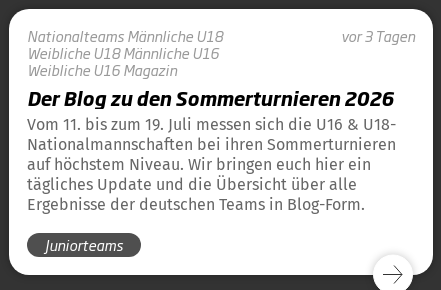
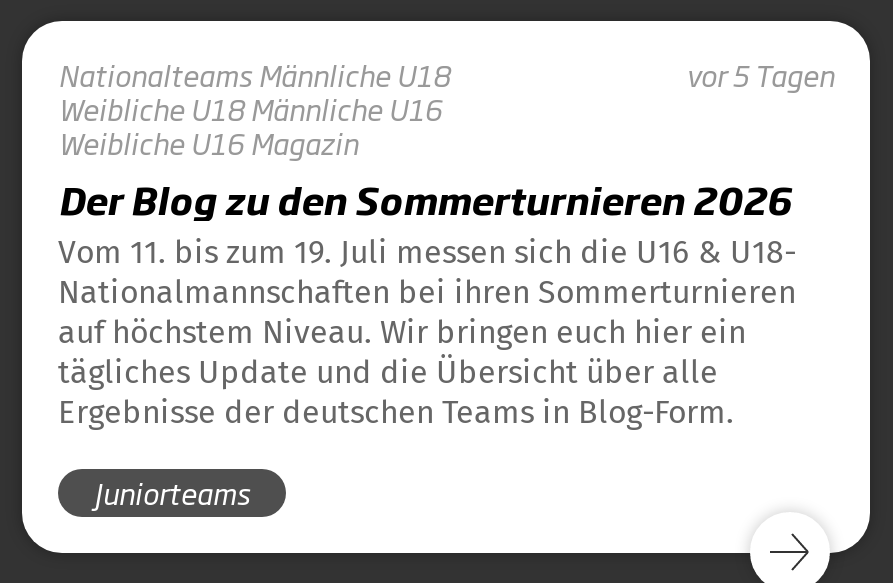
[341,25,415,46] vor 3 Tagen -> [686,53,834,95] vor 5 Tagen

